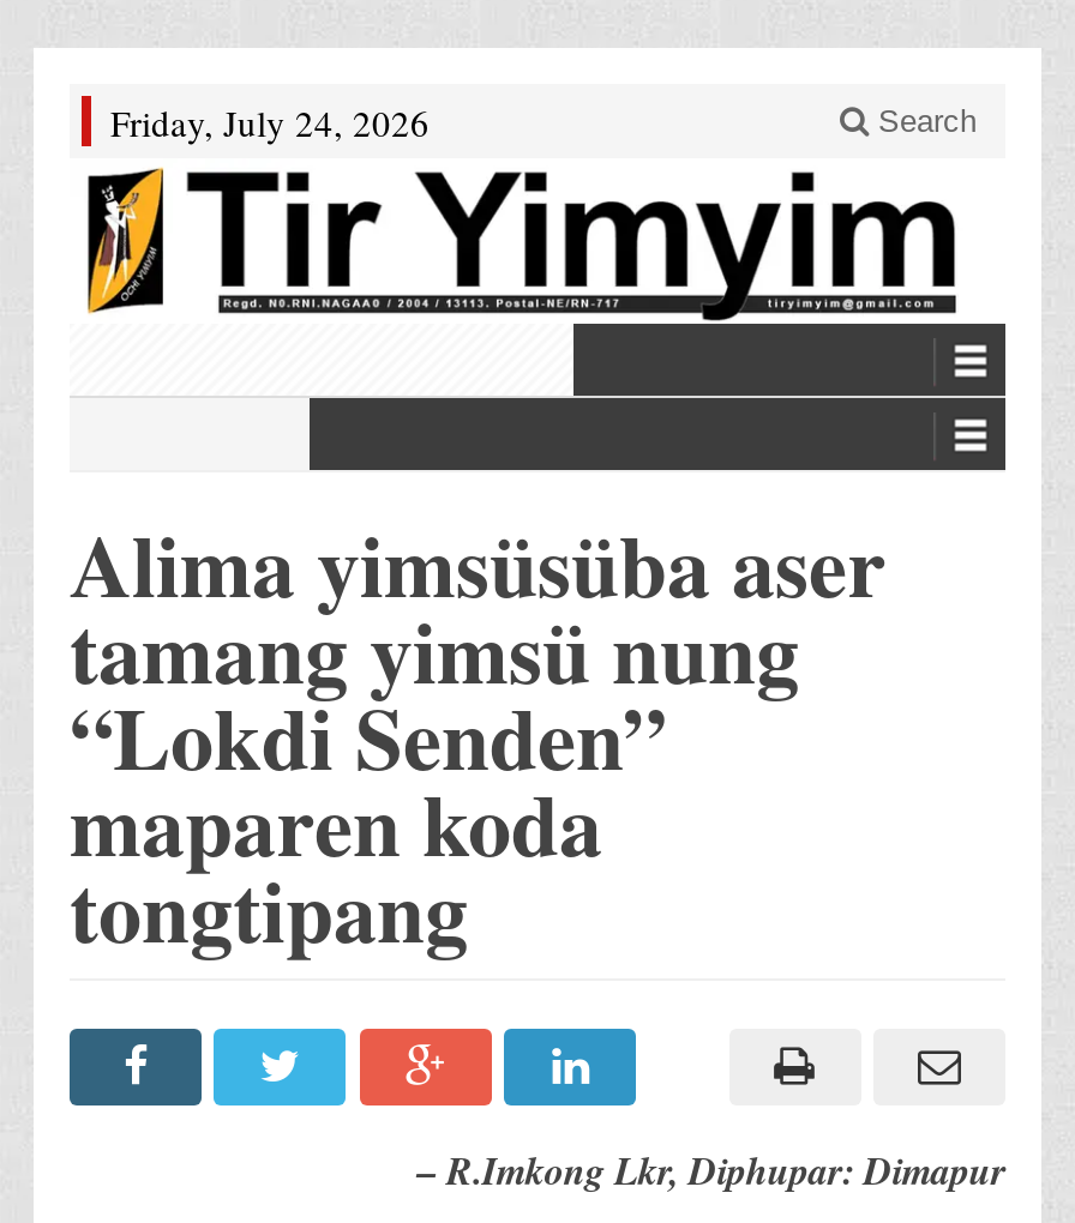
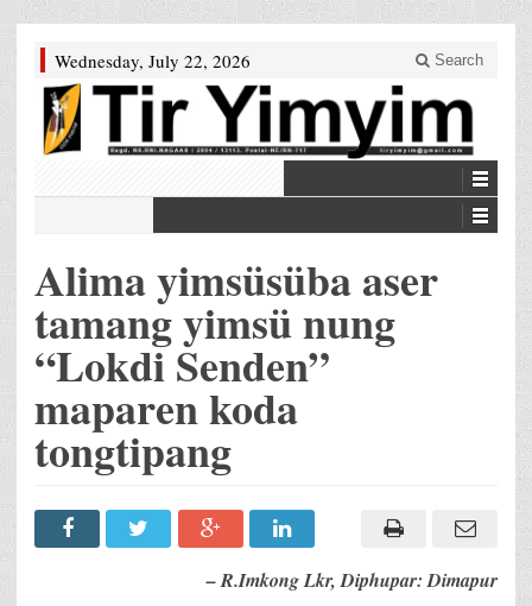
[110,98,430,146] Friday, July 24, 2026 -> [55,49,251,72] Wednesday, July 22, 2026

